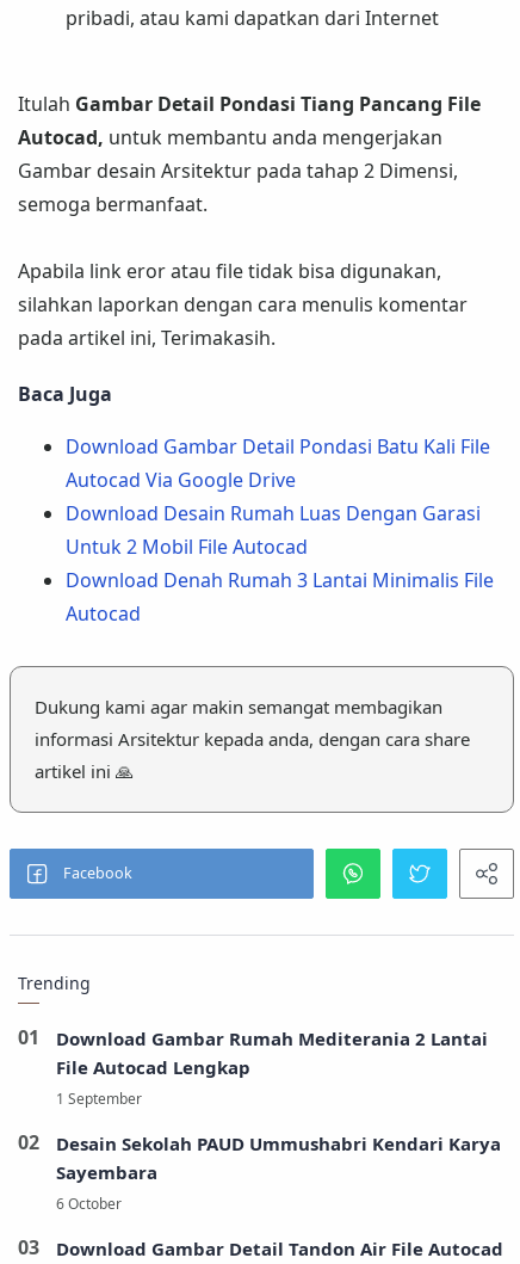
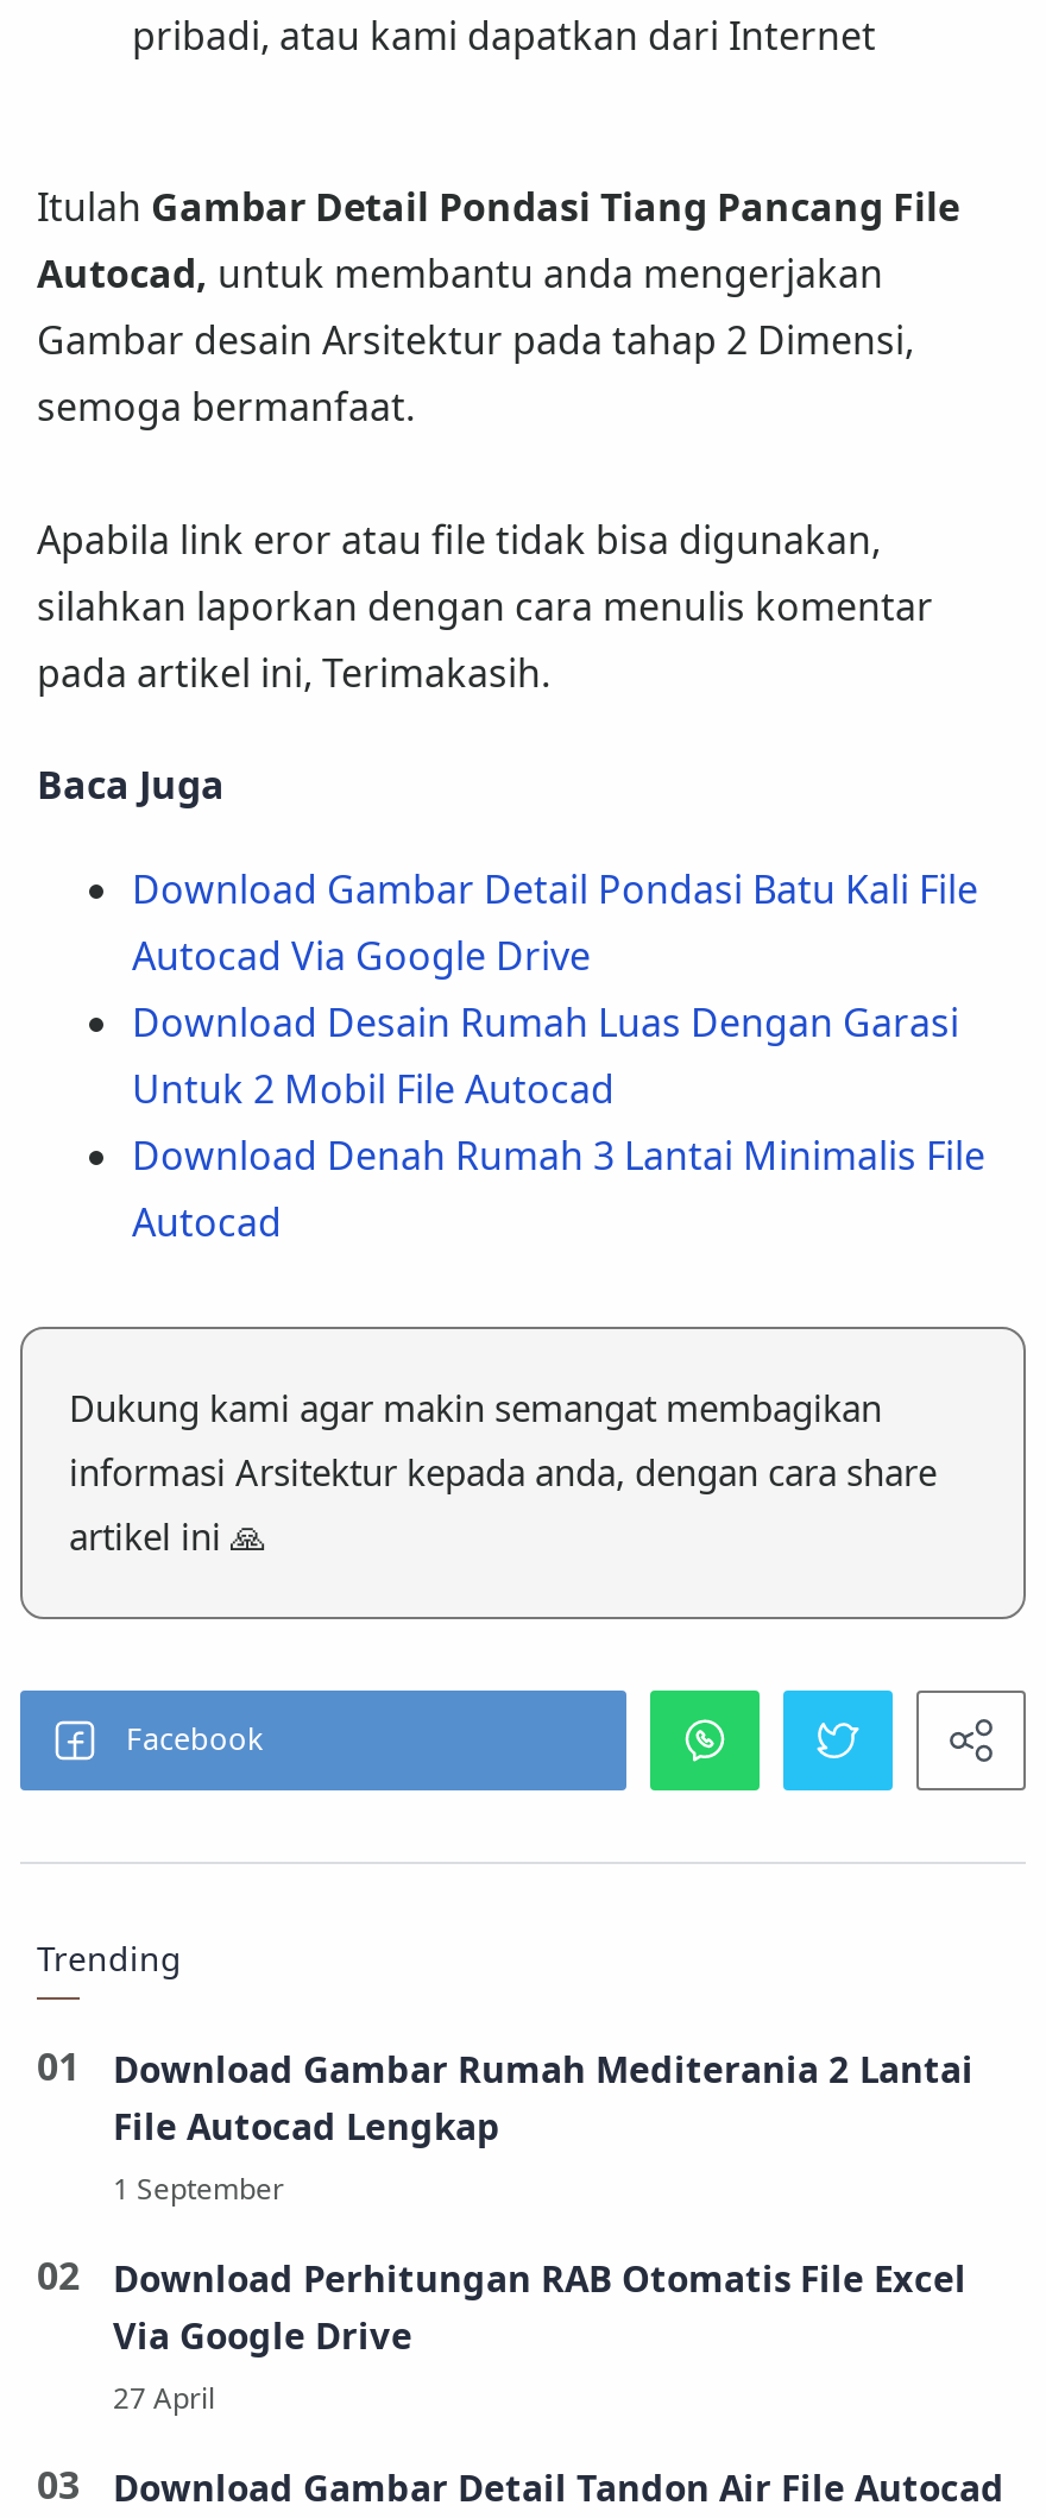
[56,1132,501,1184] Desain Sekolah PAUD Ummushabri Kendari Karya | Sayembara -> [113,2255,966,2359] Download Perhitungan RAB Otomatis File Excel | Via Google Drive

